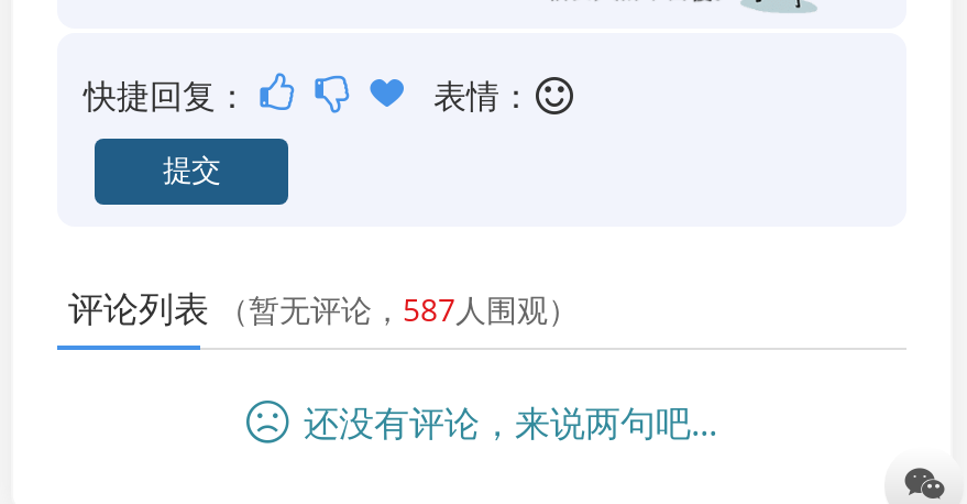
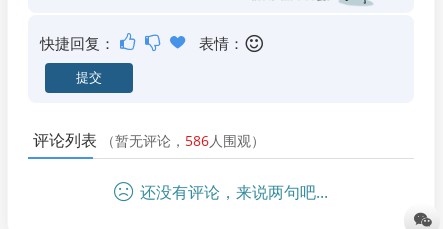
[68,284,579,332] 评论列表（暂无评论，587人围观） -> [33,129,265,151] 评论列表（暂无评论，586人围观）

